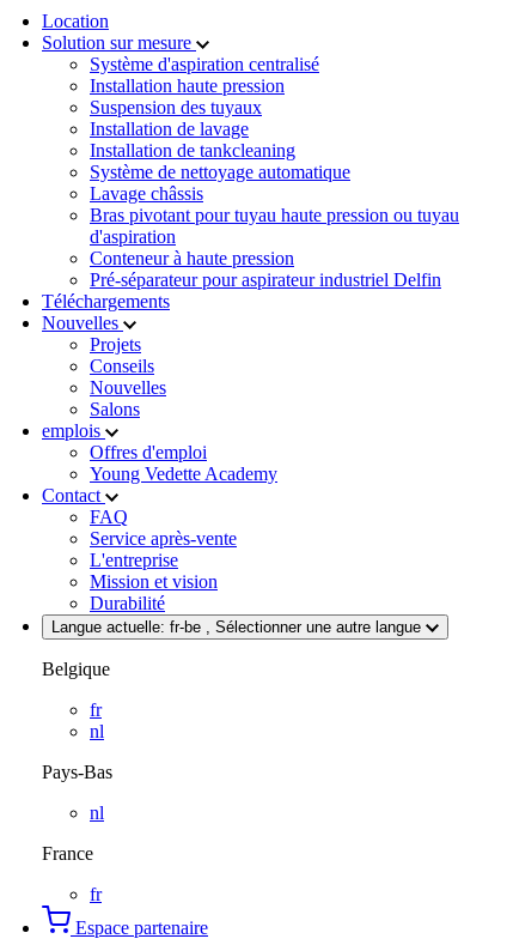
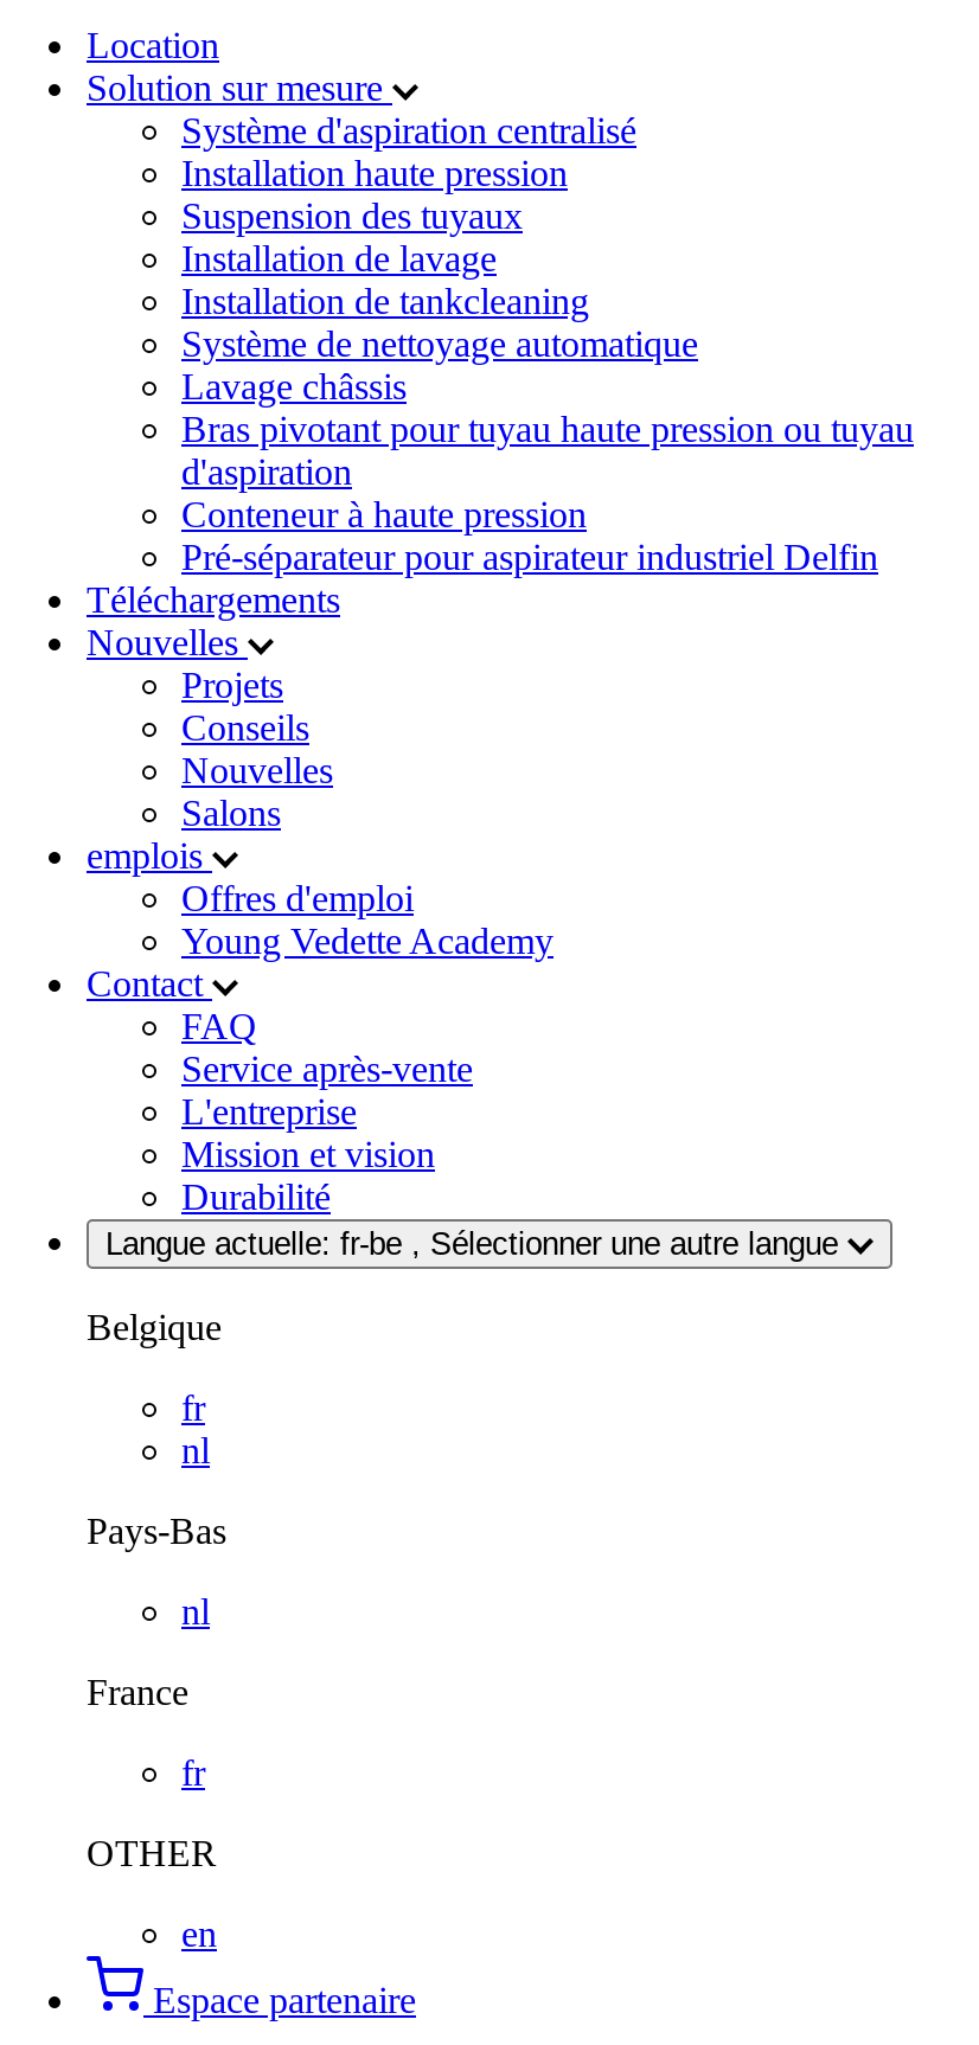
none -> [87,1833,217,1954] OTHER | en

